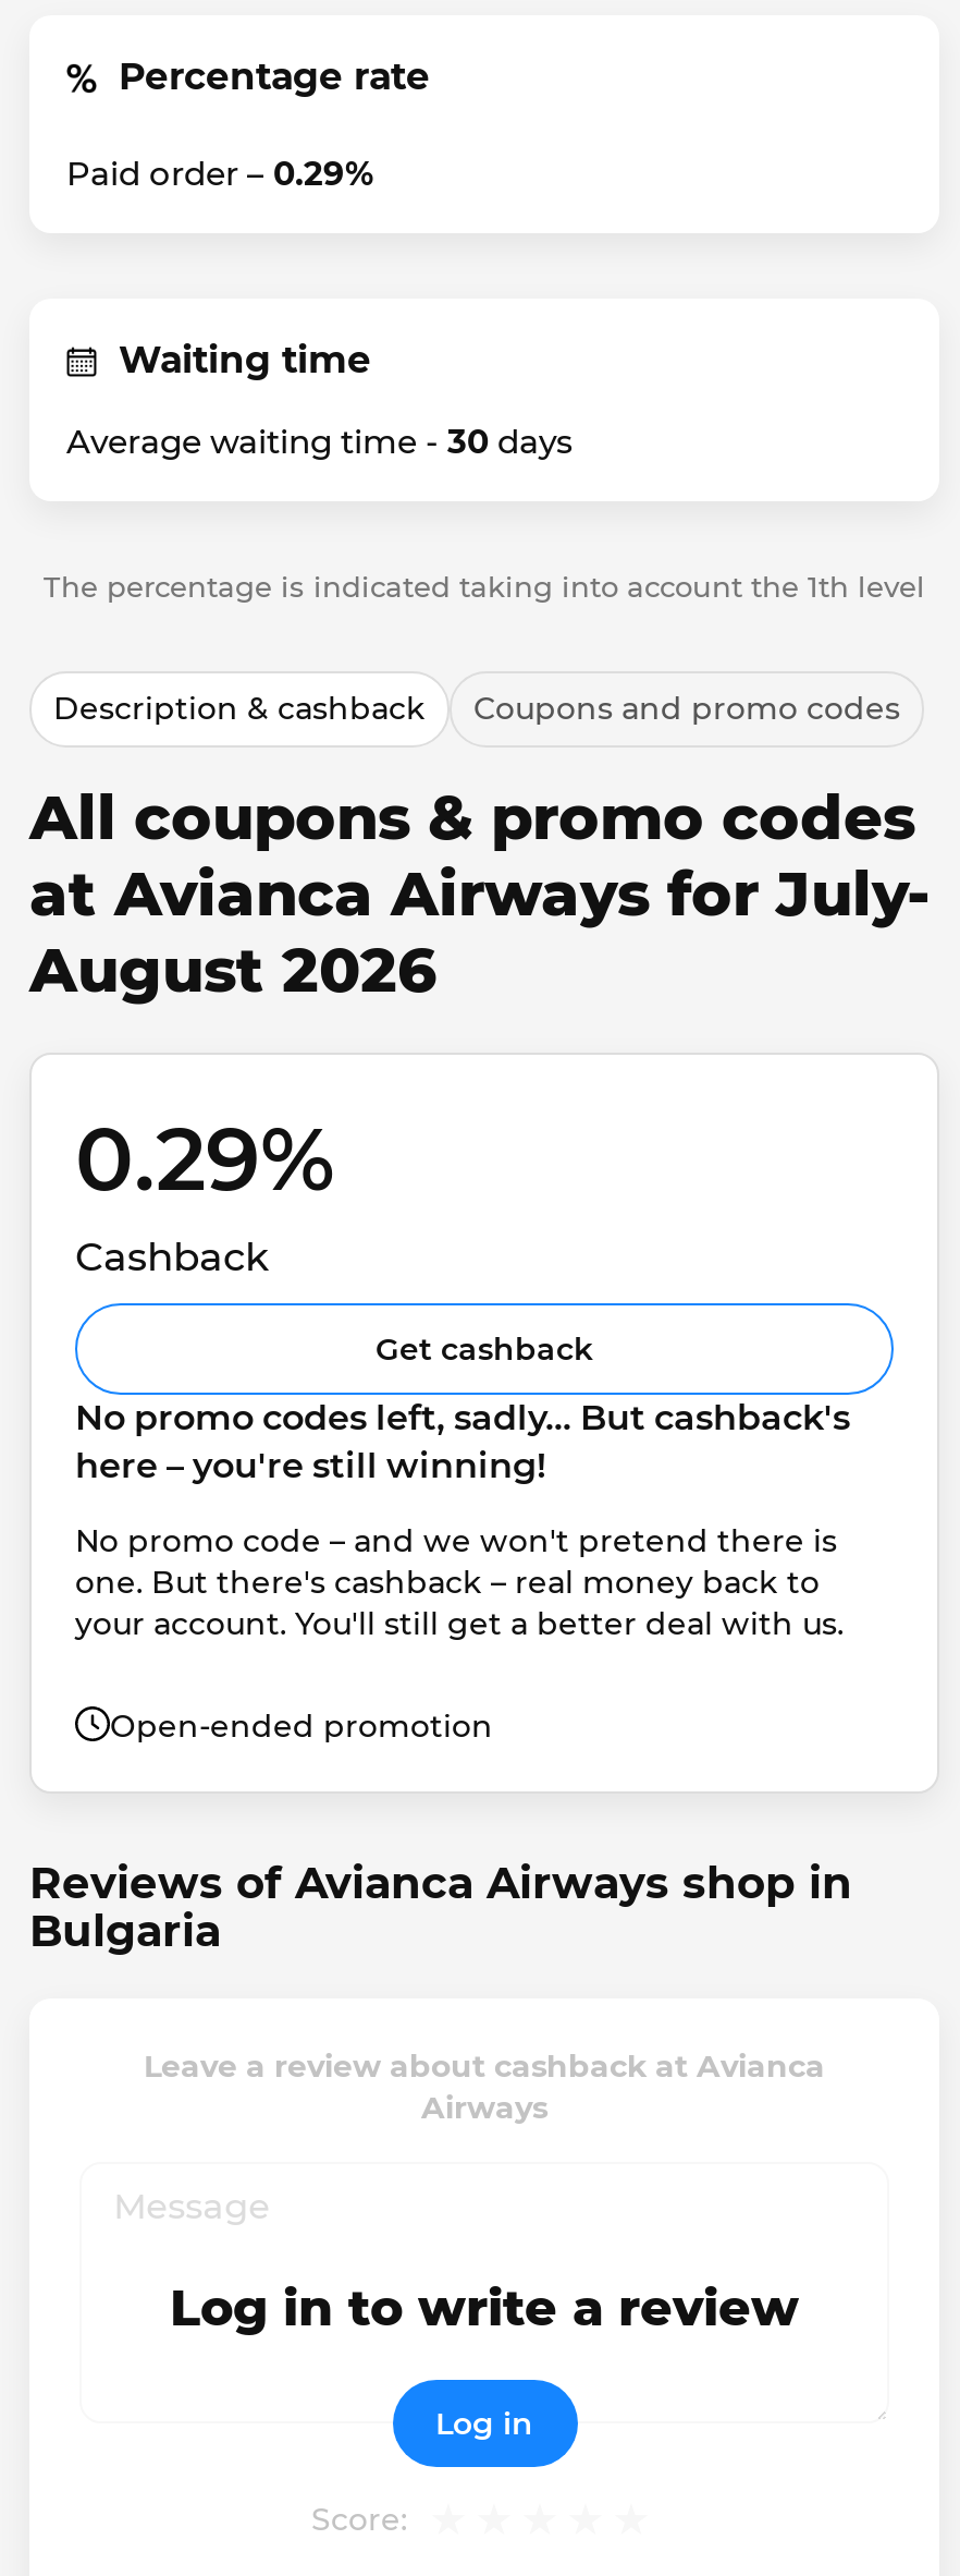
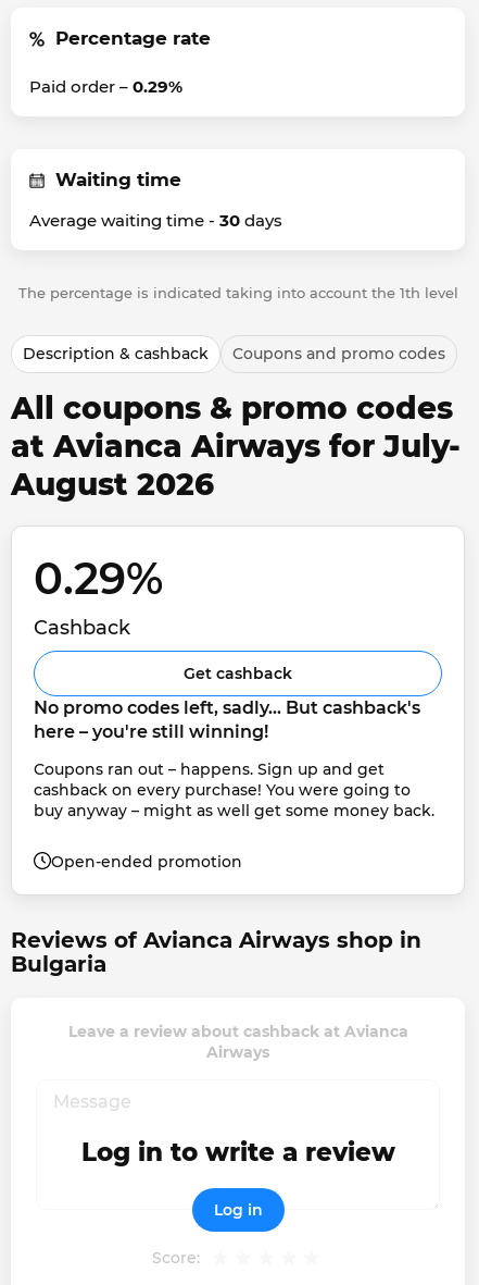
[75,1520,846,1642] No promo code – and we won't pretend there is | one. But there's cashback – real money back to | your account. You'll still get a better deal with us. -> [34,759,434,820] Coupons ran out – happens. Sign up and get | cashback on every purchase! You were going to | buy anyway – might as well get some money back.

